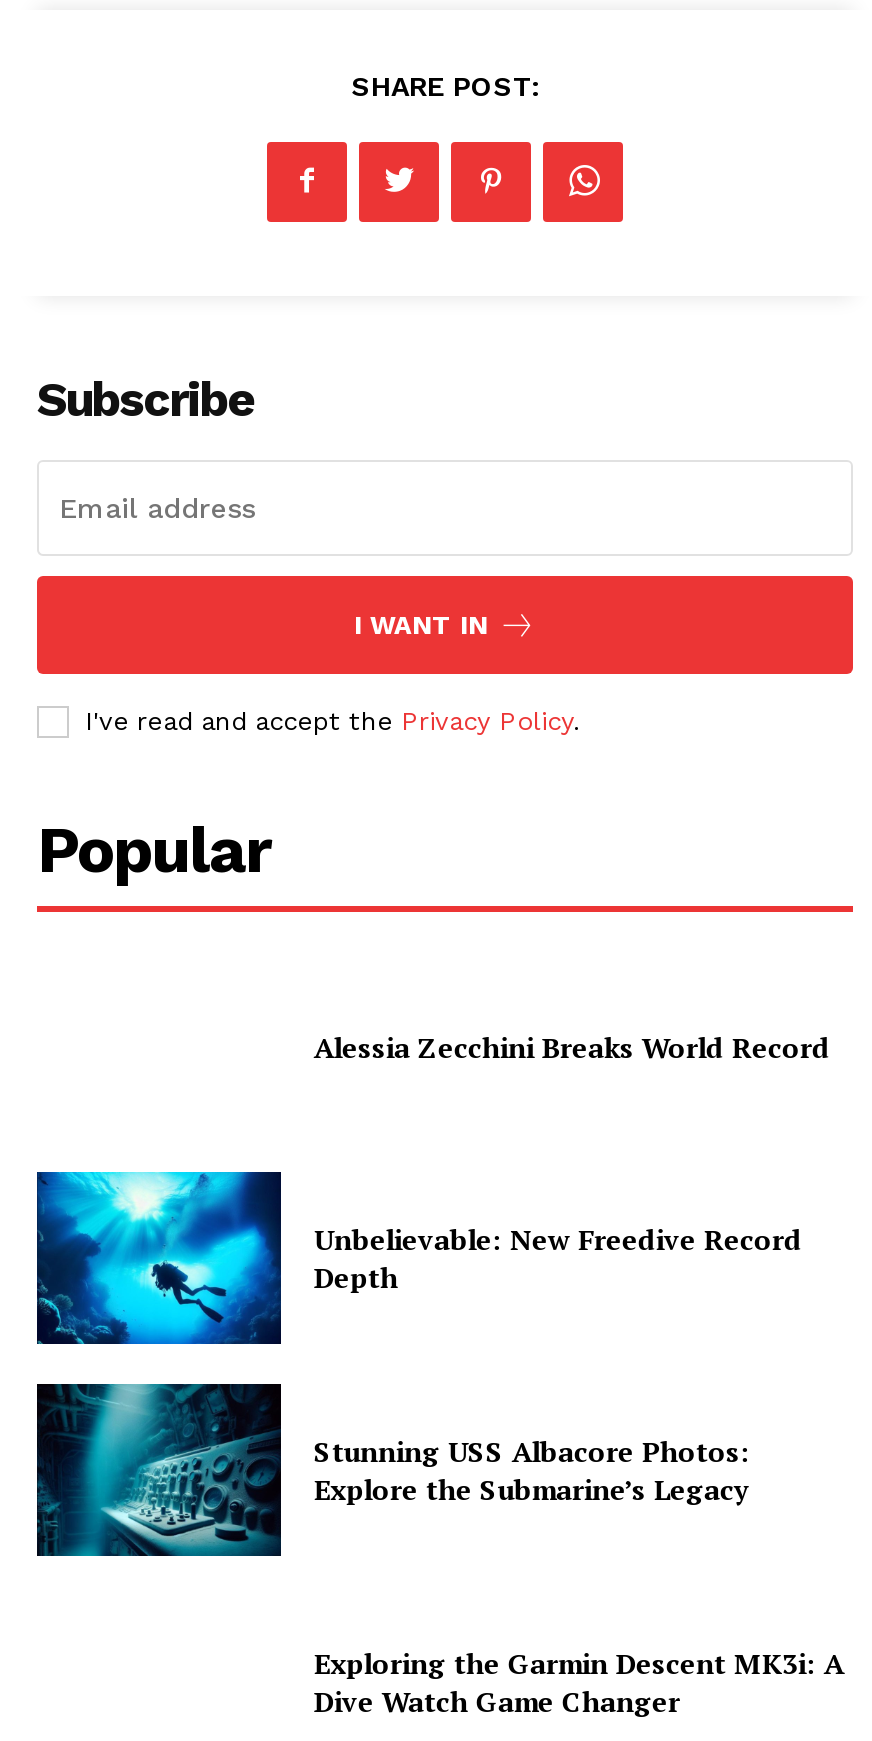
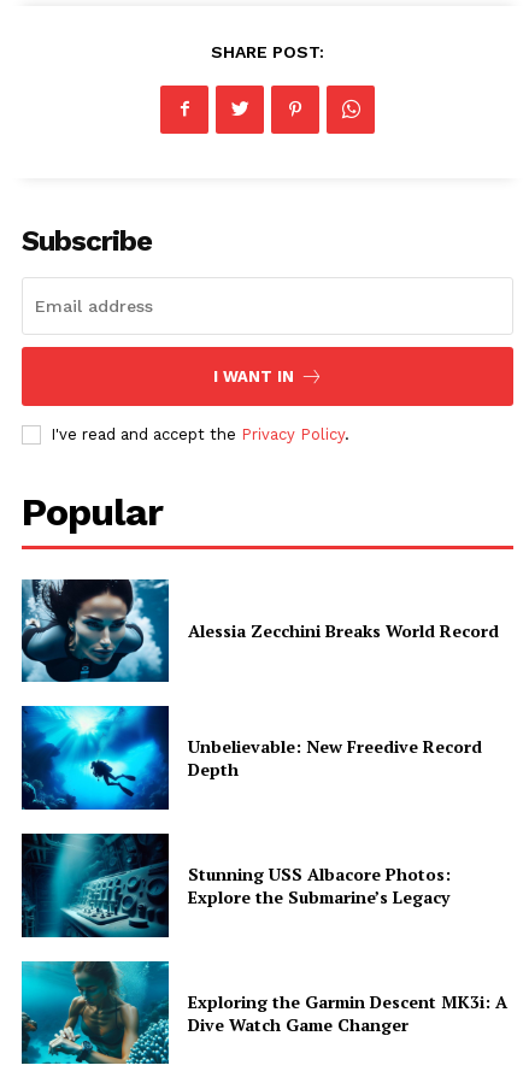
none -> [20,578,170,683] [image]
none -> [20,960,170,1065] [image]

